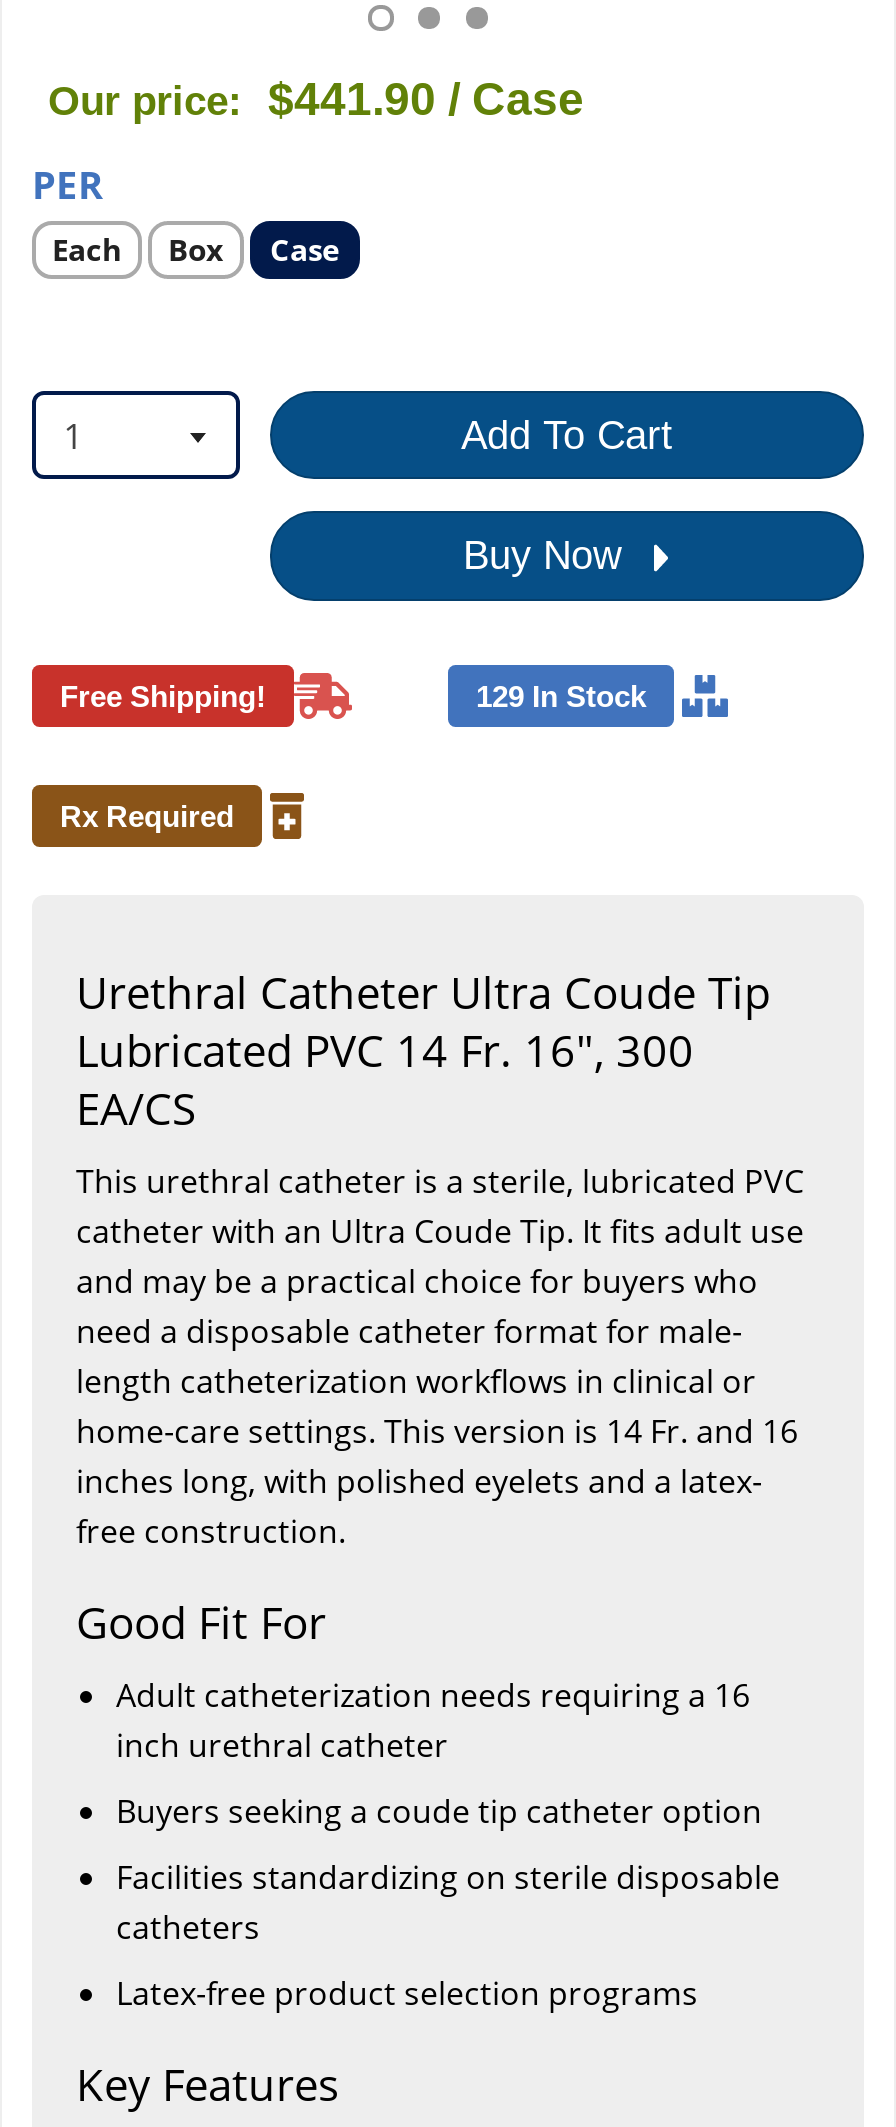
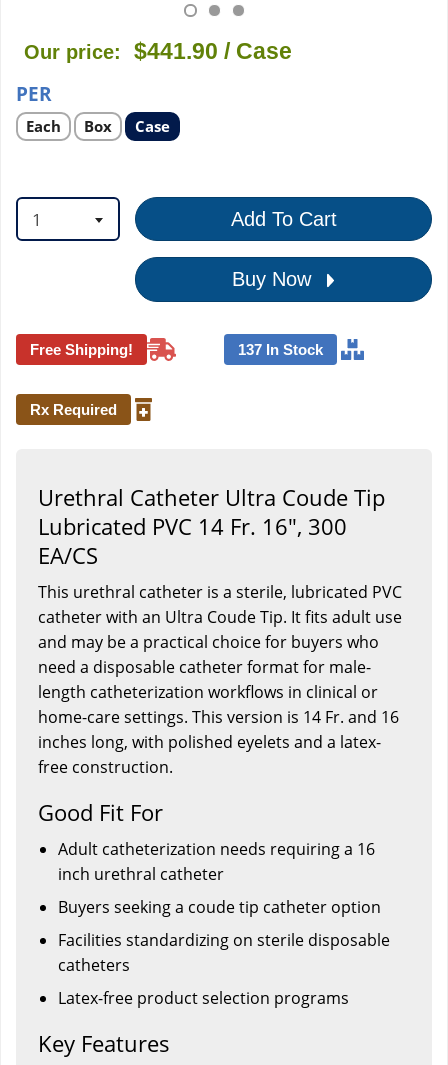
[476,680,646,714] 129 In Stock -> [238,341,323,358] 137 In Stock

